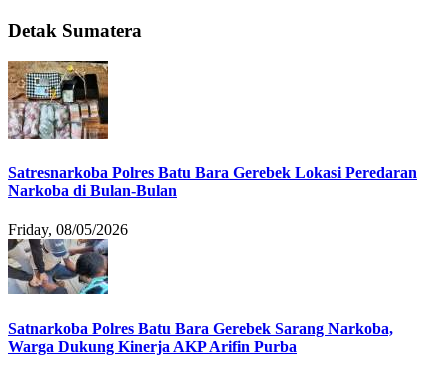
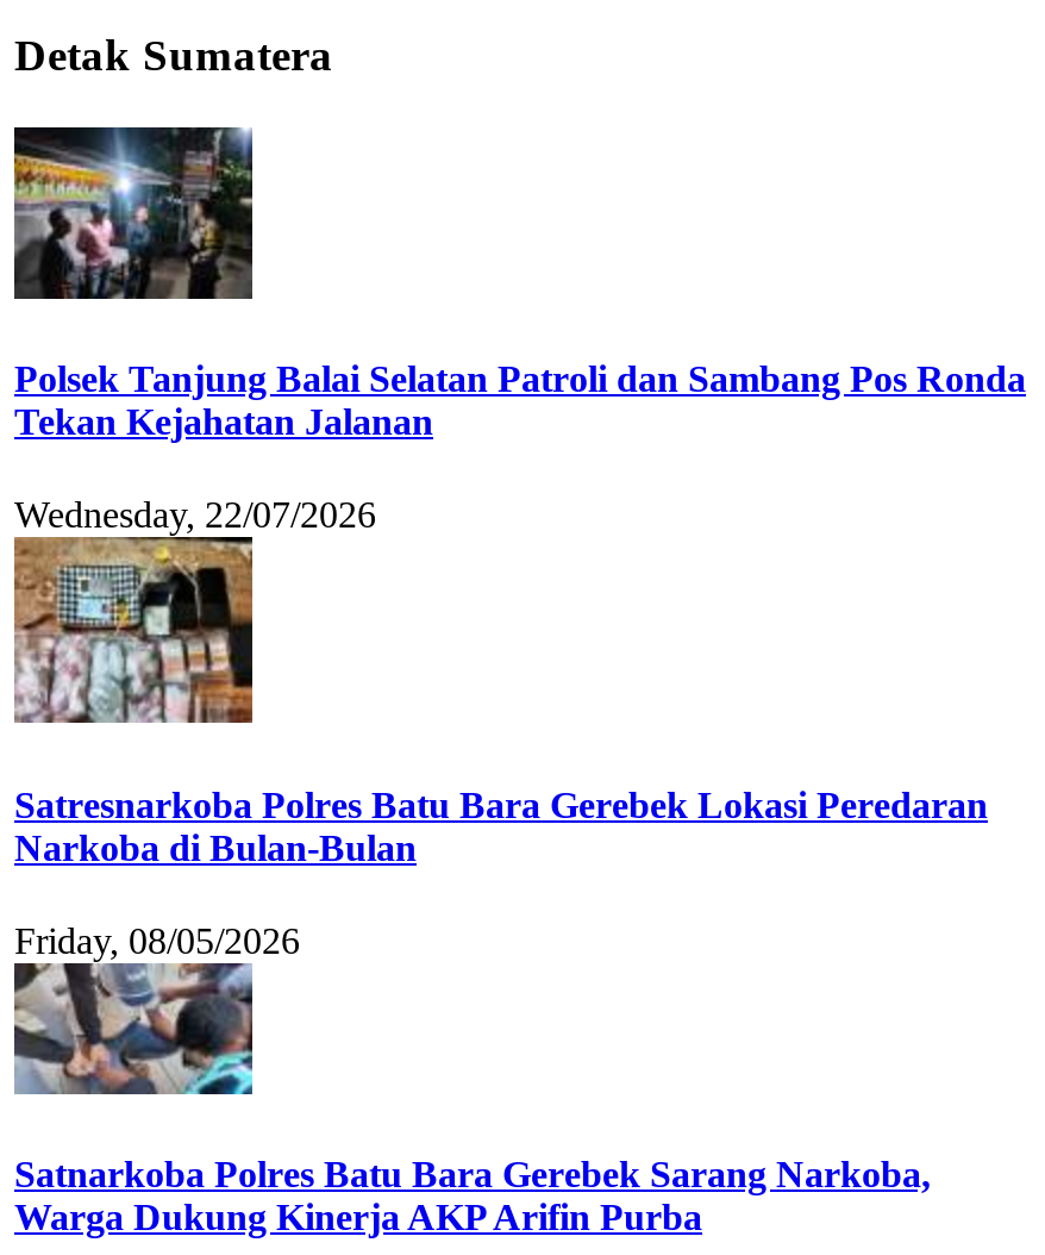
none -> [12,125,1026,536] [image] | Polsek Tanjung Balai Selatan Patroli dan Sambang Pos Ronda | Tekan Kejahatan Jalanan | Wednesday, 22/07/2026

